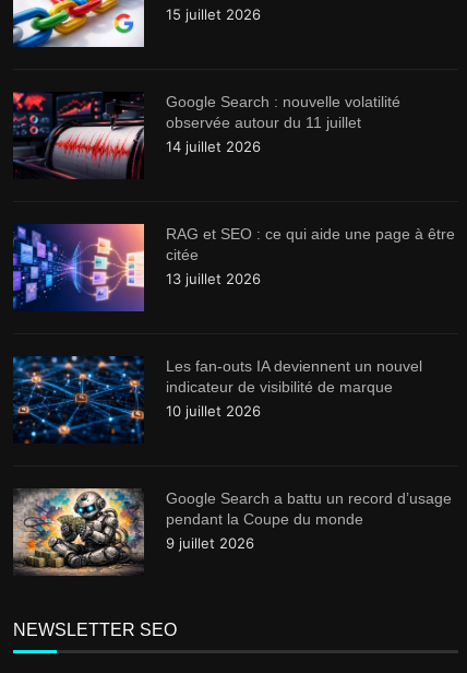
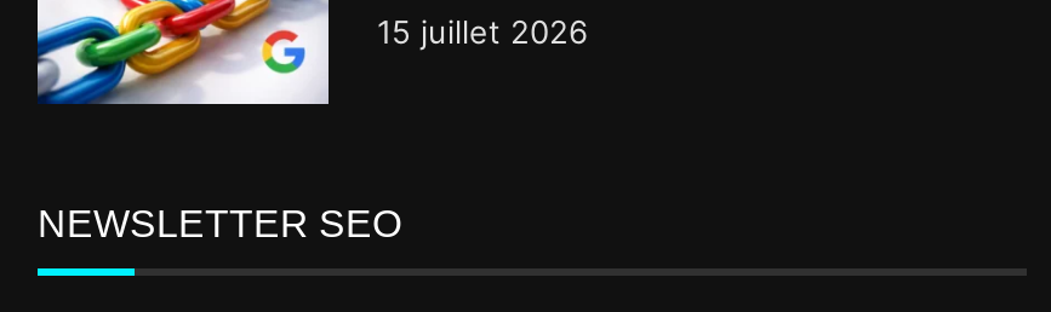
[12,92,400,180] [image] | Google Search : nouvelle volatilité | observée autour du 11 juillet | 14 juillet 2026 -> none
[12,223,455,312] [image] | RAG et SEO : ce qui aide une page à être | citée | 13 juillet 2026 -> none
[12,355,422,445] [image] | Les fan-outs IA deviennent un nouvel | indicateur de visibilité de marque | 10 juillet 2026 -> none
[12,487,452,577] [image] | Google Search a battu un record d’usage | pendant la Coupe du monde | 9 juillet 2026 -> none

